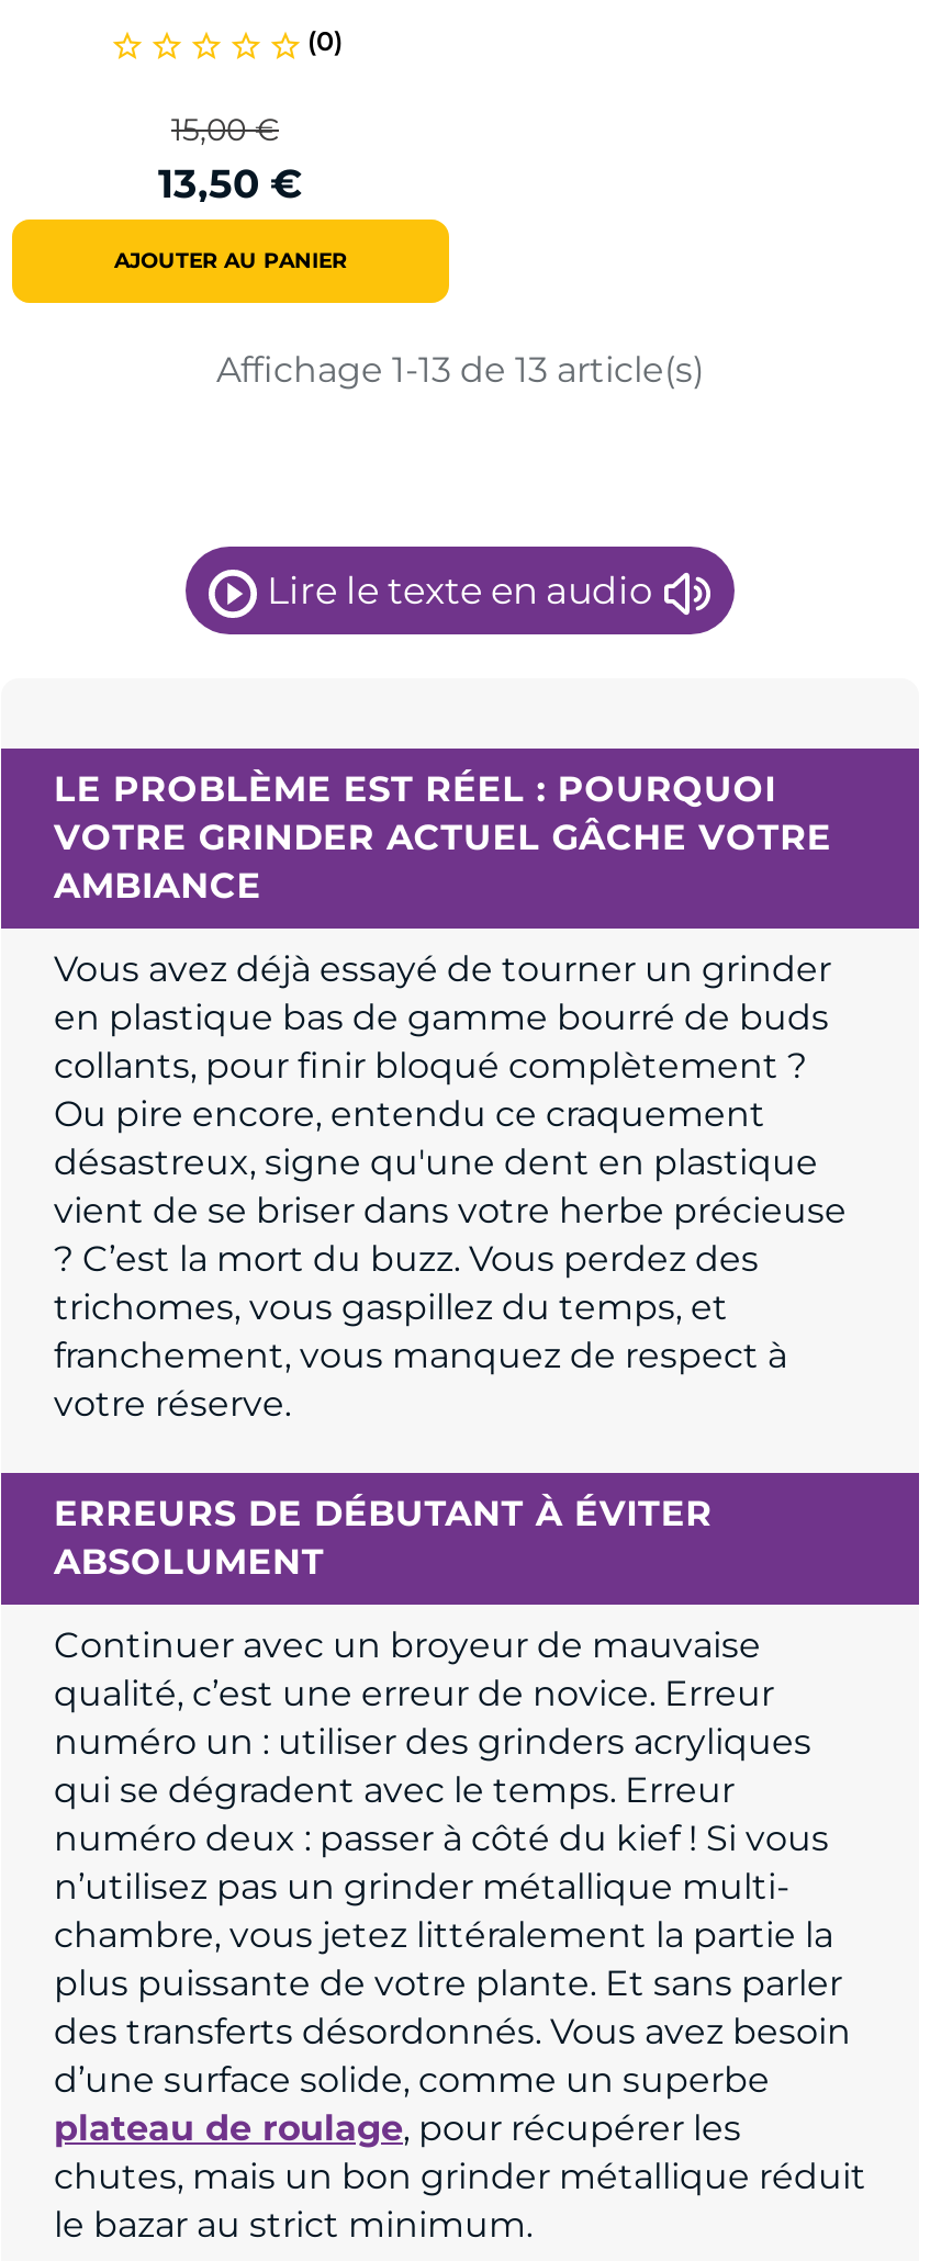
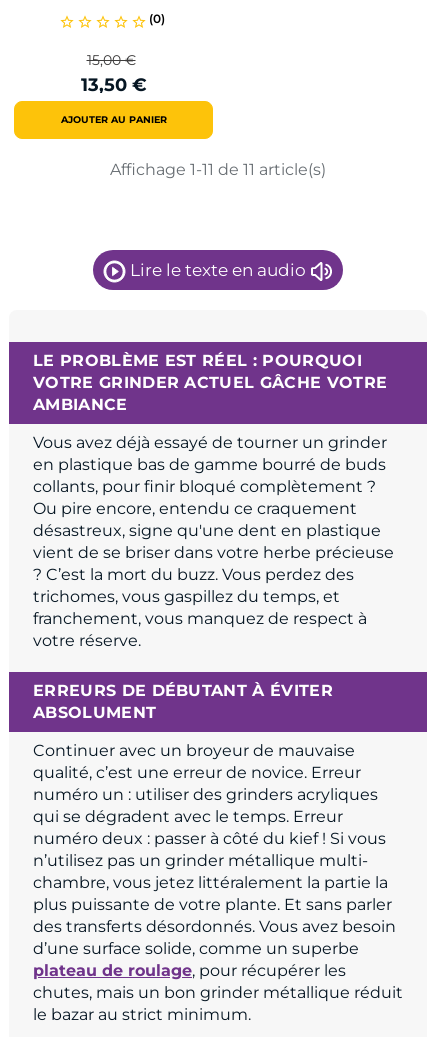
[216,349,704,391] Affichage 1-13 de 13 article(s) -> [110,160,326,179] Affichage 1-11 de 11 article(s)

